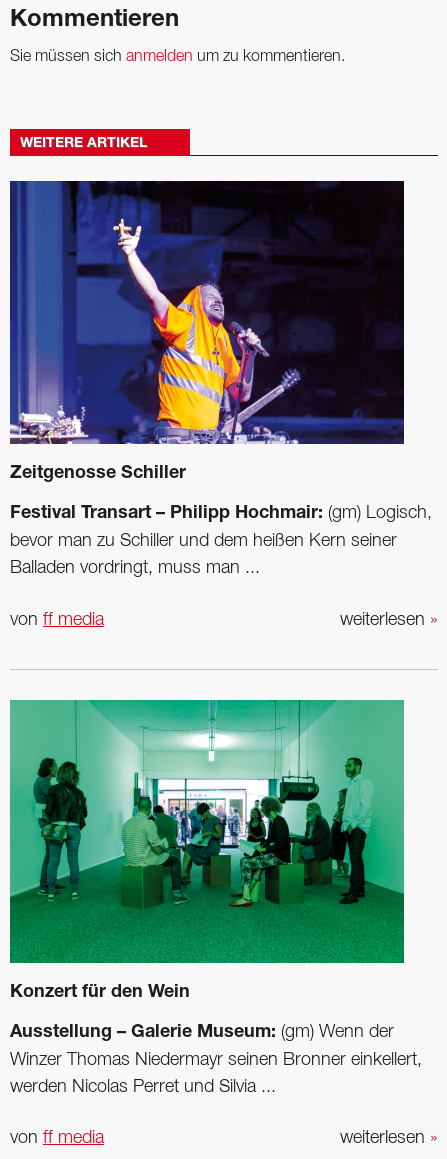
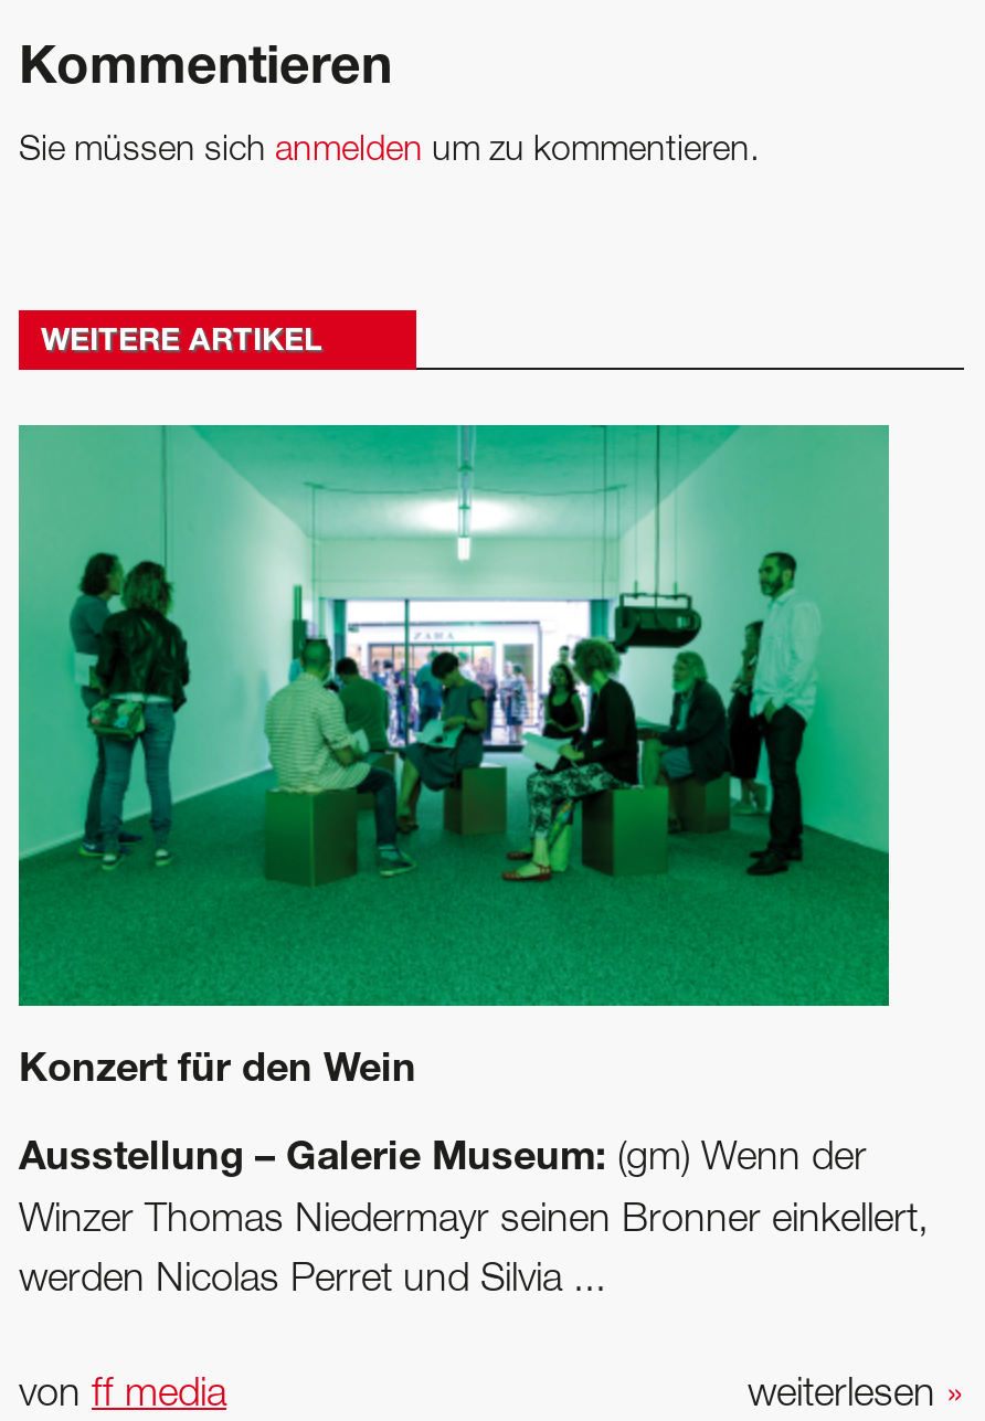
[9,180,438,628] [image] | Zeitgenosse Schiller | Festival Transart – Philipp Hochmair: (gm) Logisch, | bevor man zu Schiller und dem heißen Kern seiner | Balladen vordringt, muss man ... | weiterlesen» | von ff media -> none

